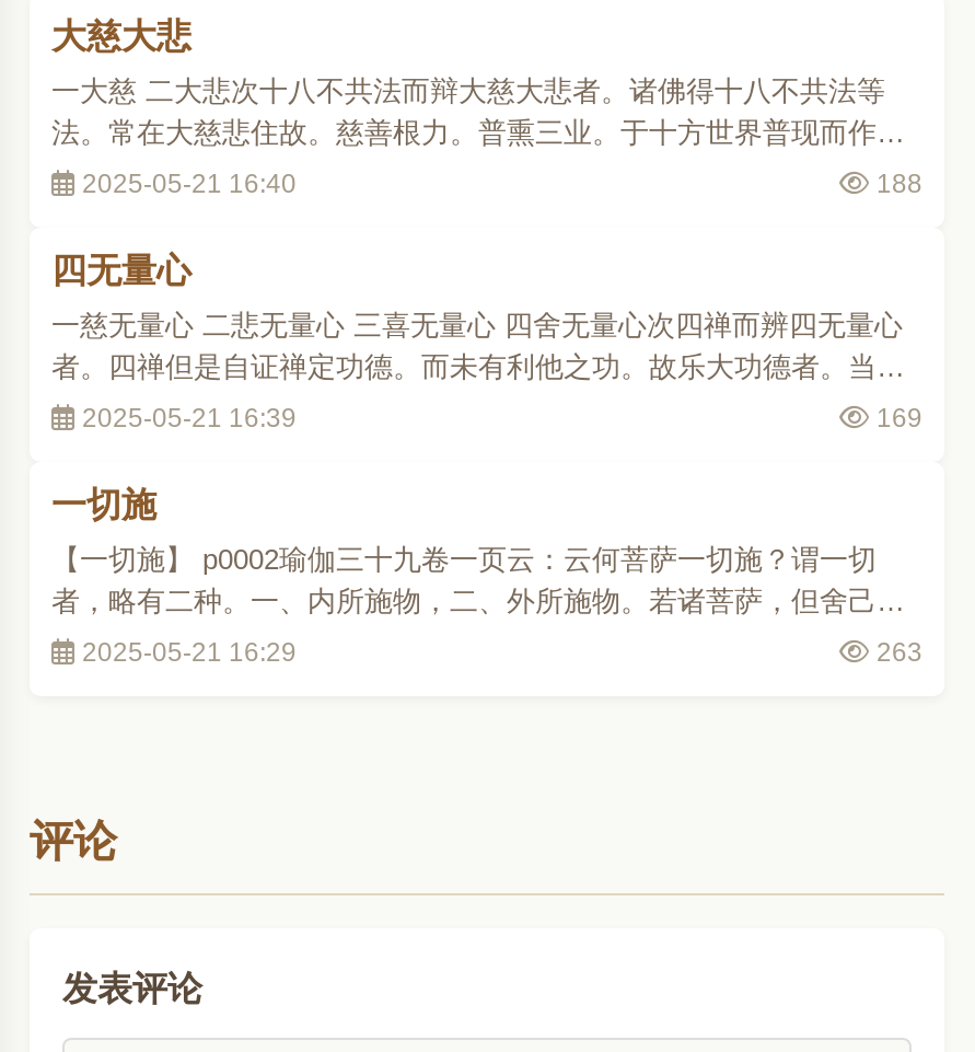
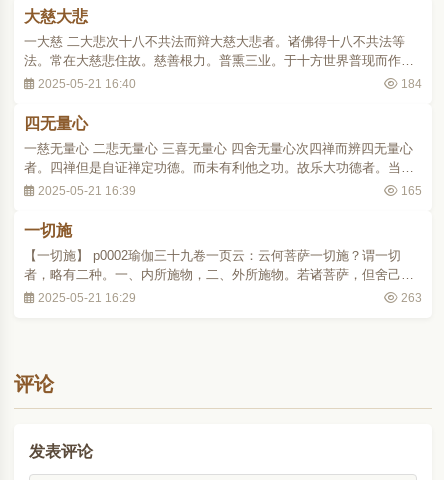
[870,169,922,199] 188 -> [398,77,422,91] 184
[870,403,922,433] 169 -> [398,184,422,198] 165

